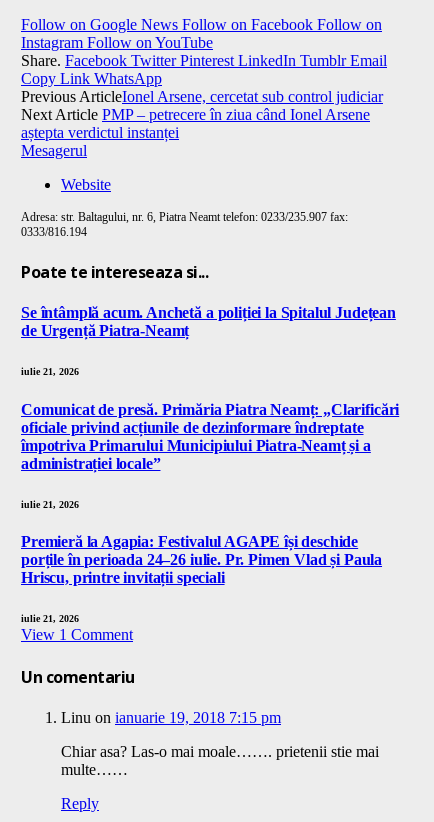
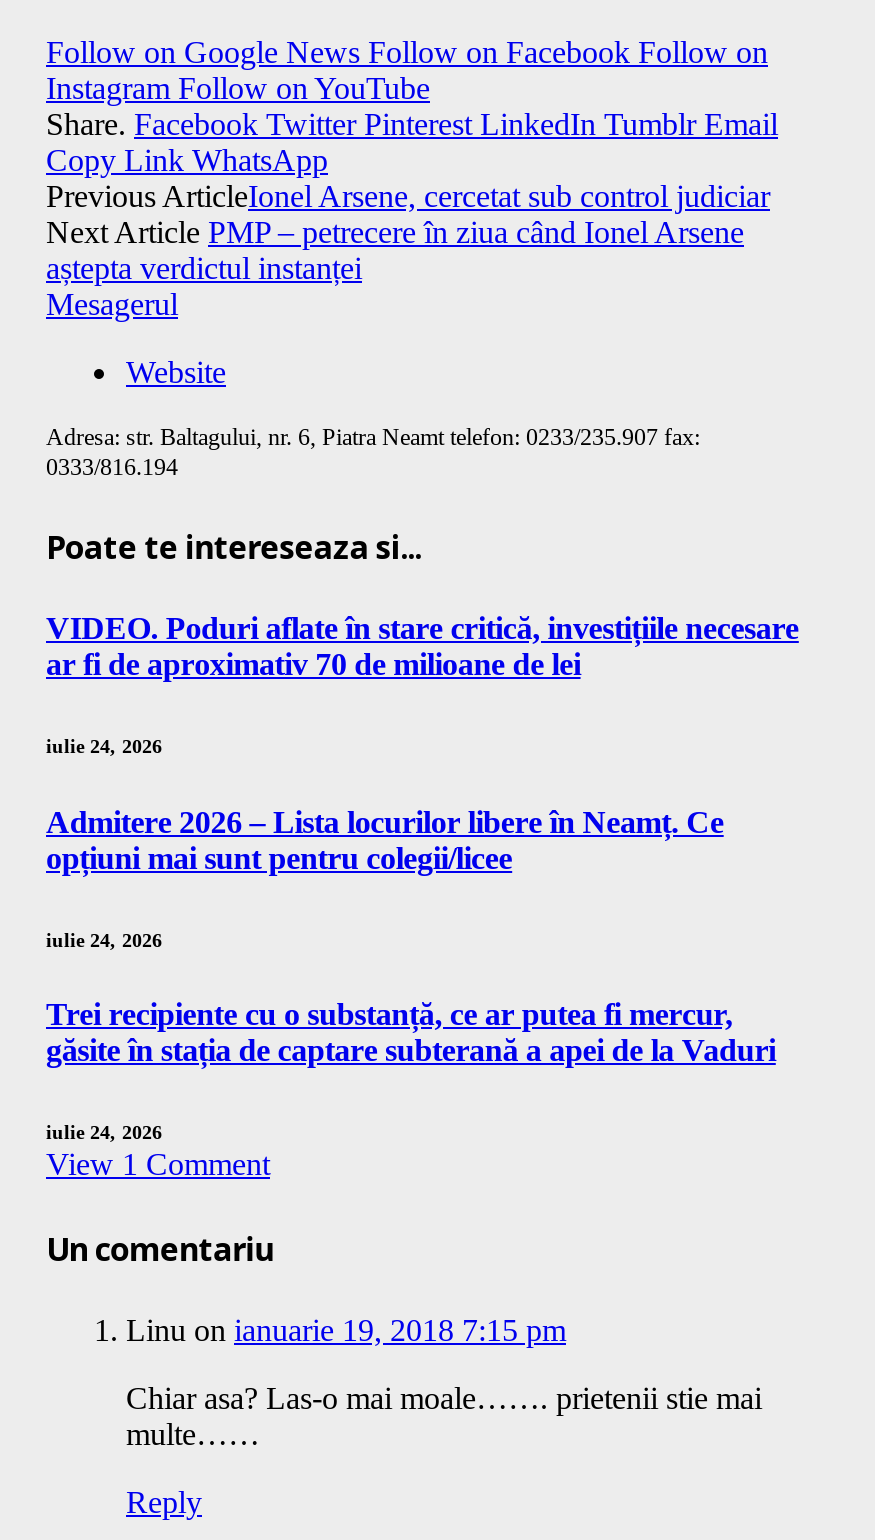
[21,304,396,339] Se întâmplă acum. Anchetă a poliției la Spitalul Județean | de Urgență Piatra-Neamț -> [46,611,799,681] VIDEO. Poduri aflate în stare critică, investițiile necesare | ar fi de aproximativ 70 de milioane de lei
[21,366,79,377] iulie 21, 2026 -> [46,736,162,758] iulie 24, 2026
[21,401,399,472] Comunicat de presă. Primăria Piatra Neamț: „Clarificări | oficiale privind acțiunile de dezinformare îndreptate | împotriva Primarului Municipiului Piatra-Neamț și a | administrației locale” -> [46,804,724,874] Admitere 2026 – Lista locurilor libere în Neamț. Ce | opțiuni mai sunt pentru colegii/licee
[21,499,79,510] iulie 21, 2026 -> [46,929,162,951] iulie 24, 2026
[21,533,382,586] Premieră la Agapia: Festivalul AGAPE își deschide | porțile în perioada 24–26 iulie. Pr. Pimen Vlad și Paula | Hriscu, printre invitații speciali -> [46,997,776,1067] Trei recipiente cu o substanță, ce ar putea fi mercur, | găsite în stația de captare subterană a apei de la Vaduri
[21,613,79,624] iulie 21, 2026 -> [46,1122,162,1144] iulie 24, 2026

